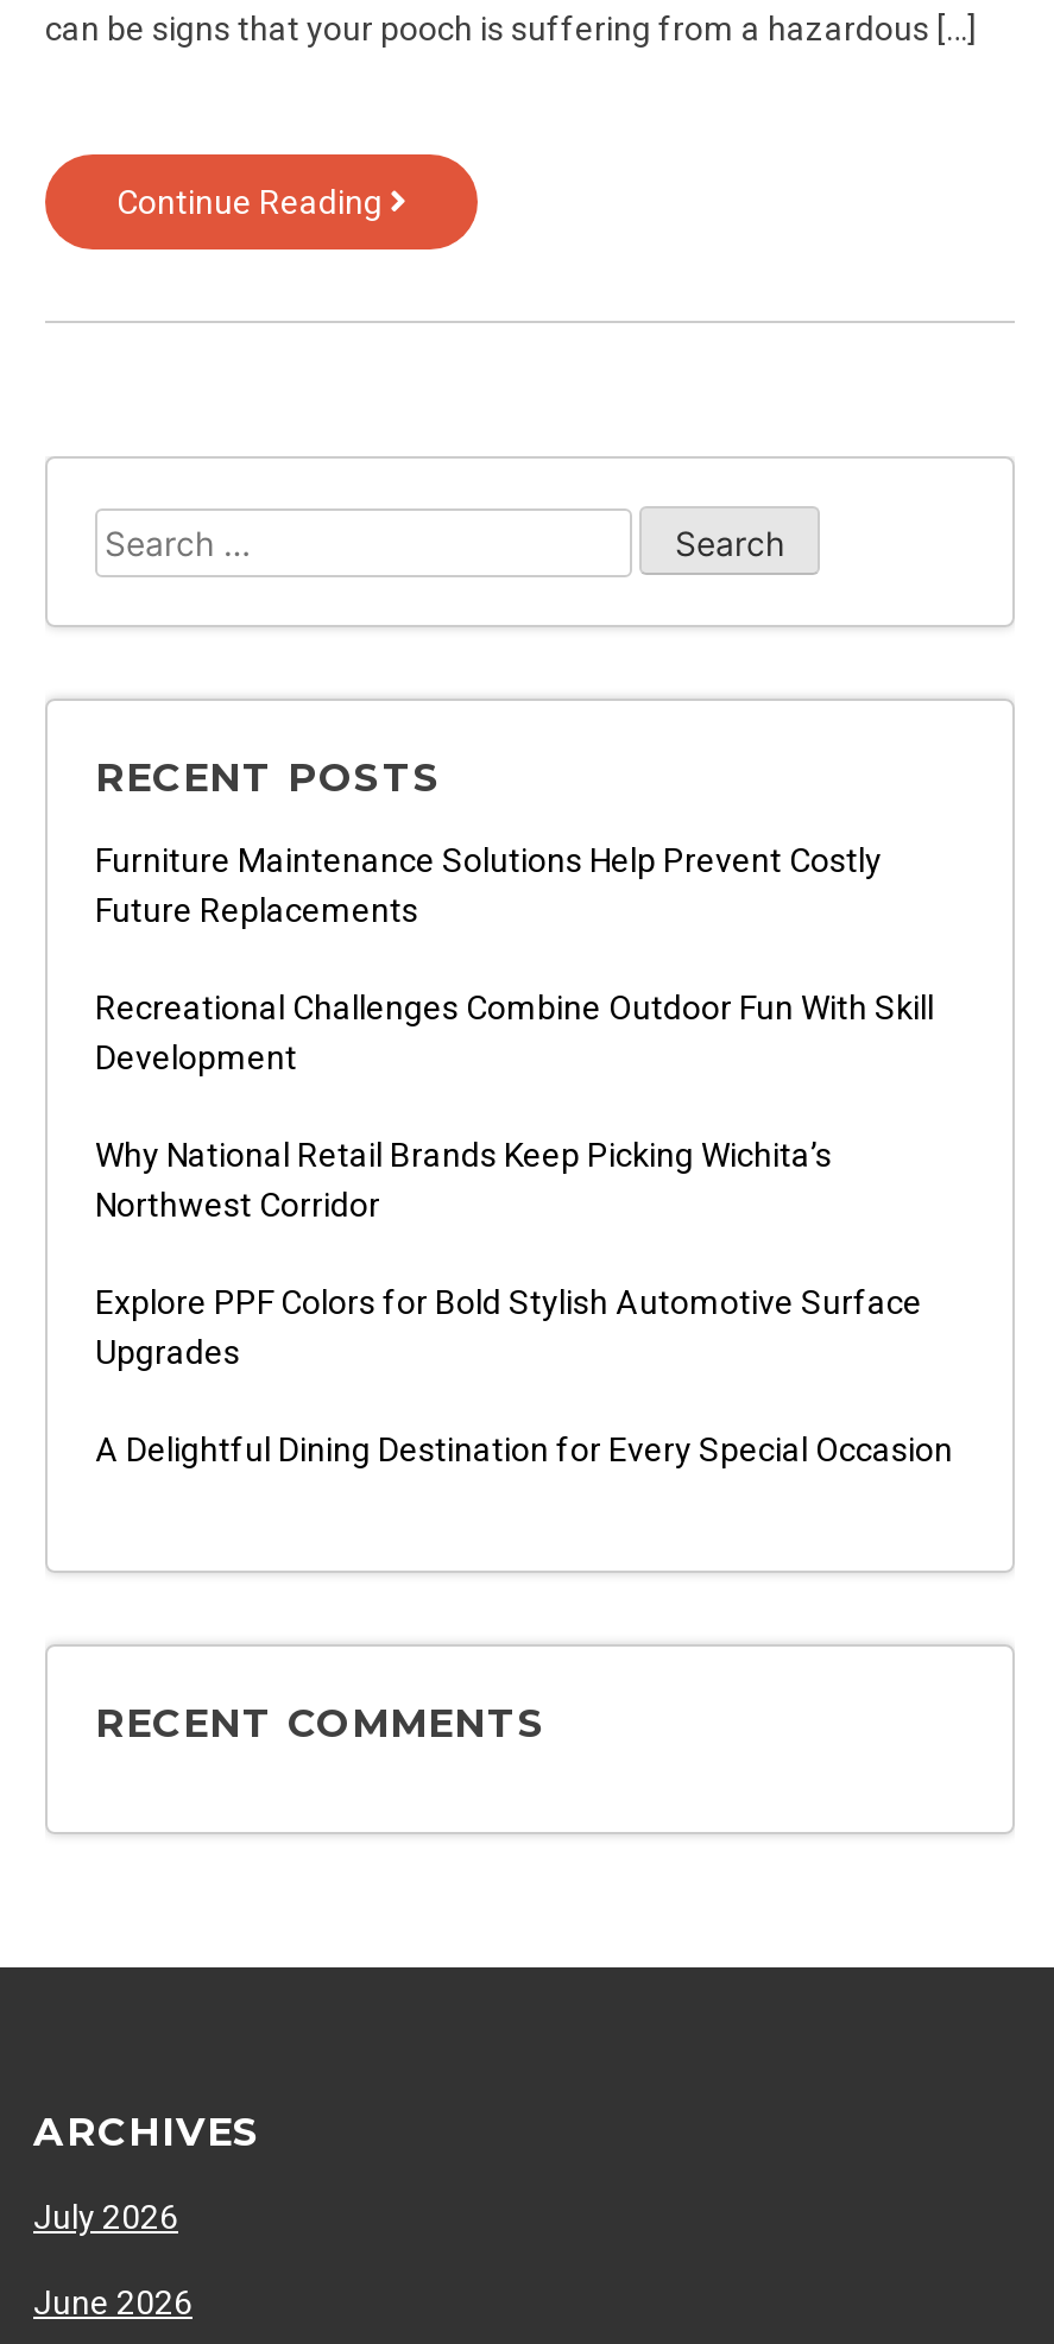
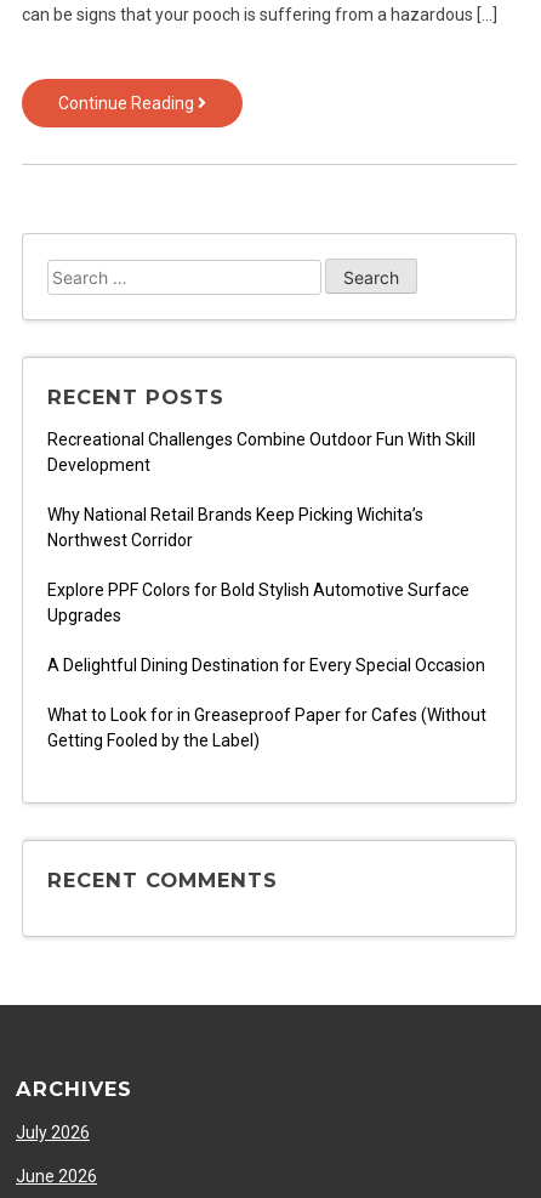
[95,842,882,930] Furniture Maintenance Solutions Help Prevent Costly | Future Replacements -> none
moved [95,990,953,1470] -> [47,430,485,675]: Recreational Challenges Combine Outdoor Fun With Skill | Development | Why National Retail Brands Keep Picking Wichita’s | Northwest Corridor | Explore PPF Colors for Bold Stylish Automotive Surface | Upgrades | A Delightful Dining Destination for Every Special Occasion
none -> [47,706,486,751] What to Look for in Greaseproof Paper for Cafes (Without | Getting Fooled by the Label)

